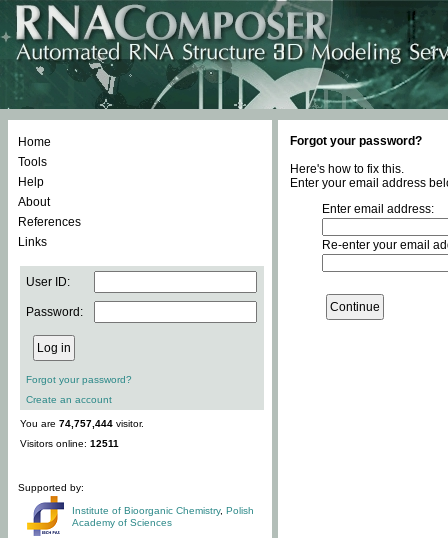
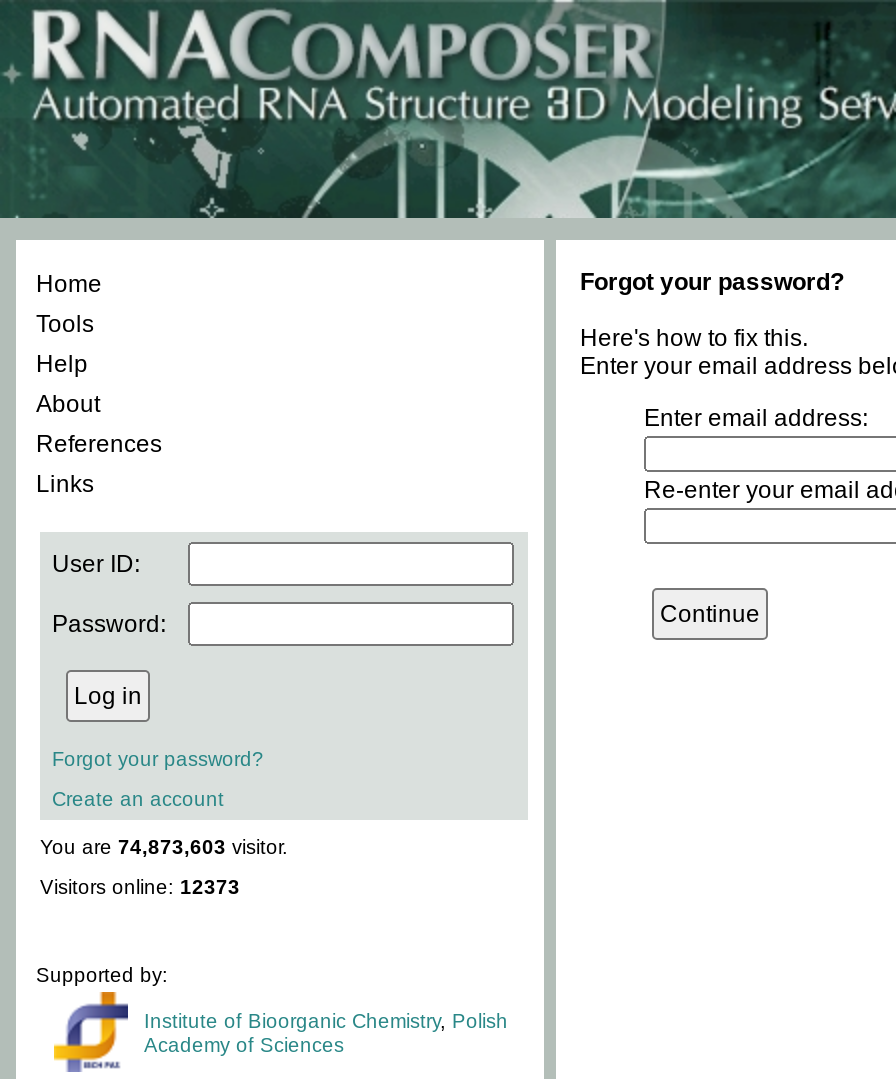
[20,418,144,429] You are 74,757,444 visitor. -> [40,836,288,858] You are 74,873,603 visitor.
[20,438,119,449] Visitors online: 12511 -> [40,876,240,898] Visitors online: 12373

